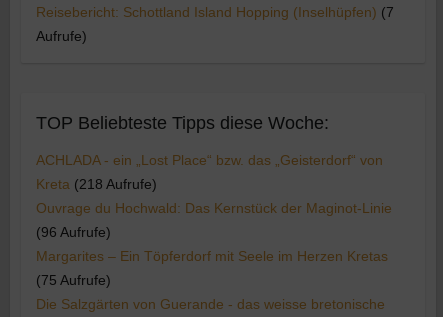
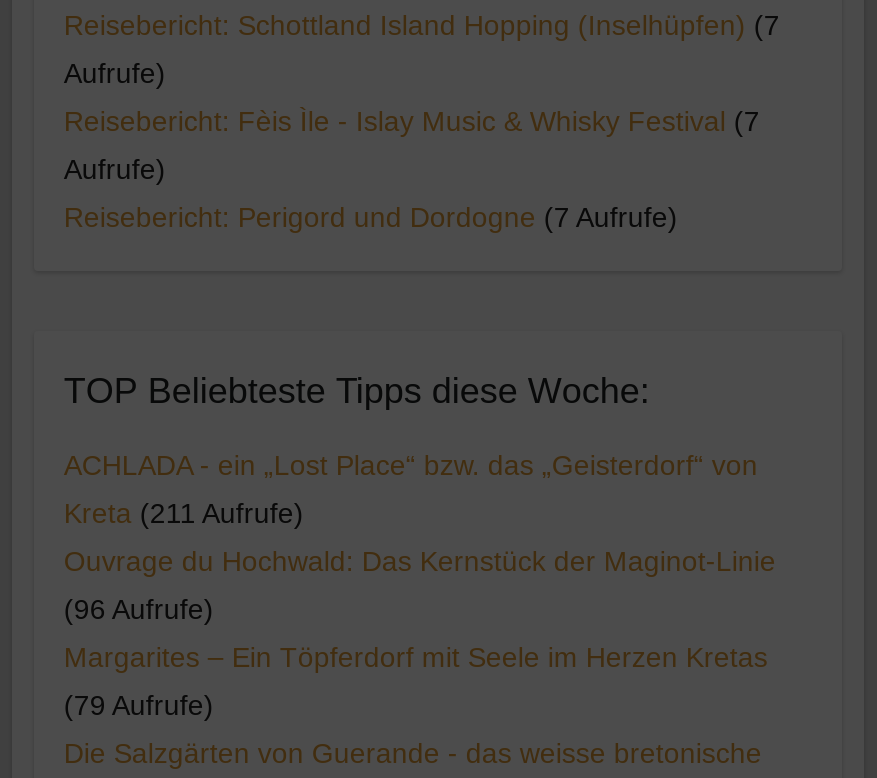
none -> [64,105,760,233] Reisebericht: Fèis Ìle - Islay Music & Whisky Festival (7 | Aufrufe) | Reisebericht: Perigord und Dordogne (7 Aufrufe)
[36,176,157,192] Kreta (218 Aufrufe) -> [64,497,304,529] Kreta (211 Aufrufe)
[36,272,111,288] (75 Aufrufe) -> [64,689,214,721] (79 Aufrufe)

